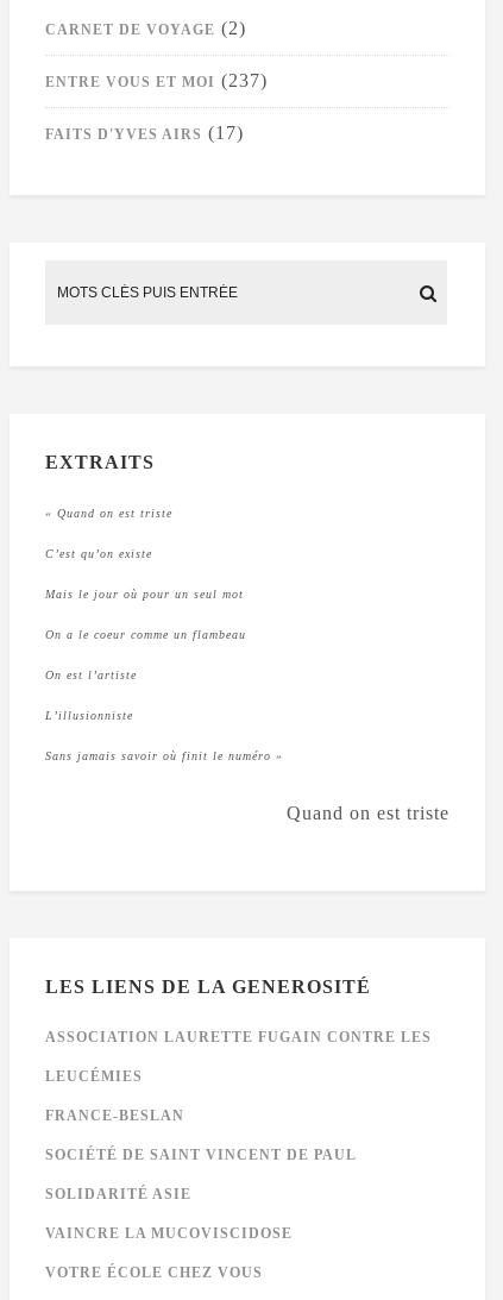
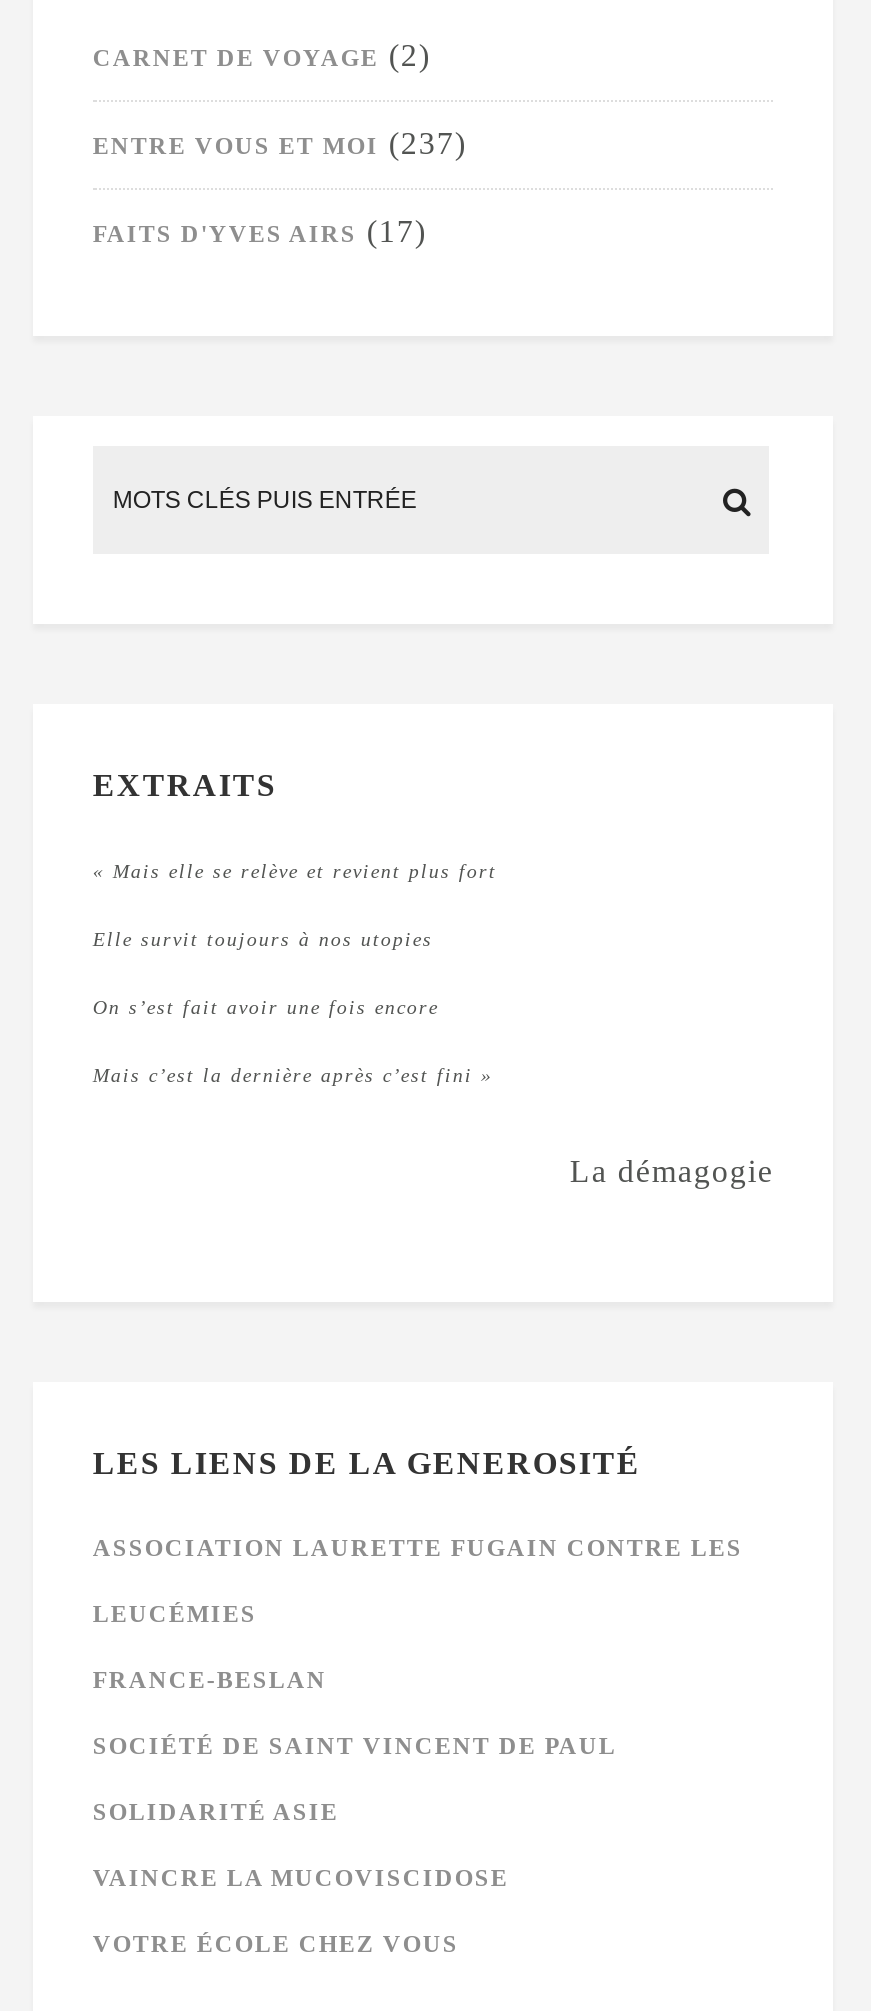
[45,507,450,823] « Quand on est triste | C’est qu’on existe | Mais le jour où pour un seul mot | On a le coeur comme un flambeau | On est l’artiste | L’illusionniste | Sans jamais savoir où finit le numéro » | Quand on est triste -> [93,861,774,1189] « Mais elle se relève et revient plus fort | Elle survit toujours à nos utopies | On s’est fait avoir une fois encore | Mais c’est la dernière après c’est fini » | La démagogie

